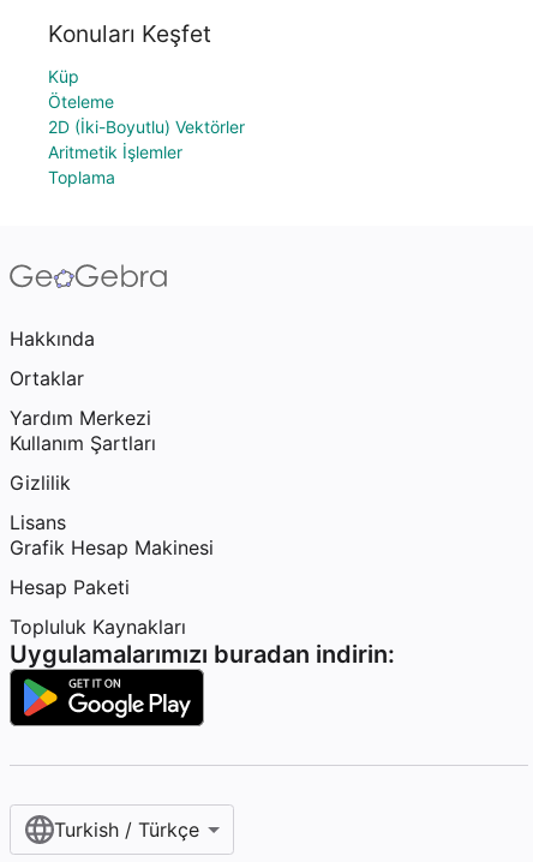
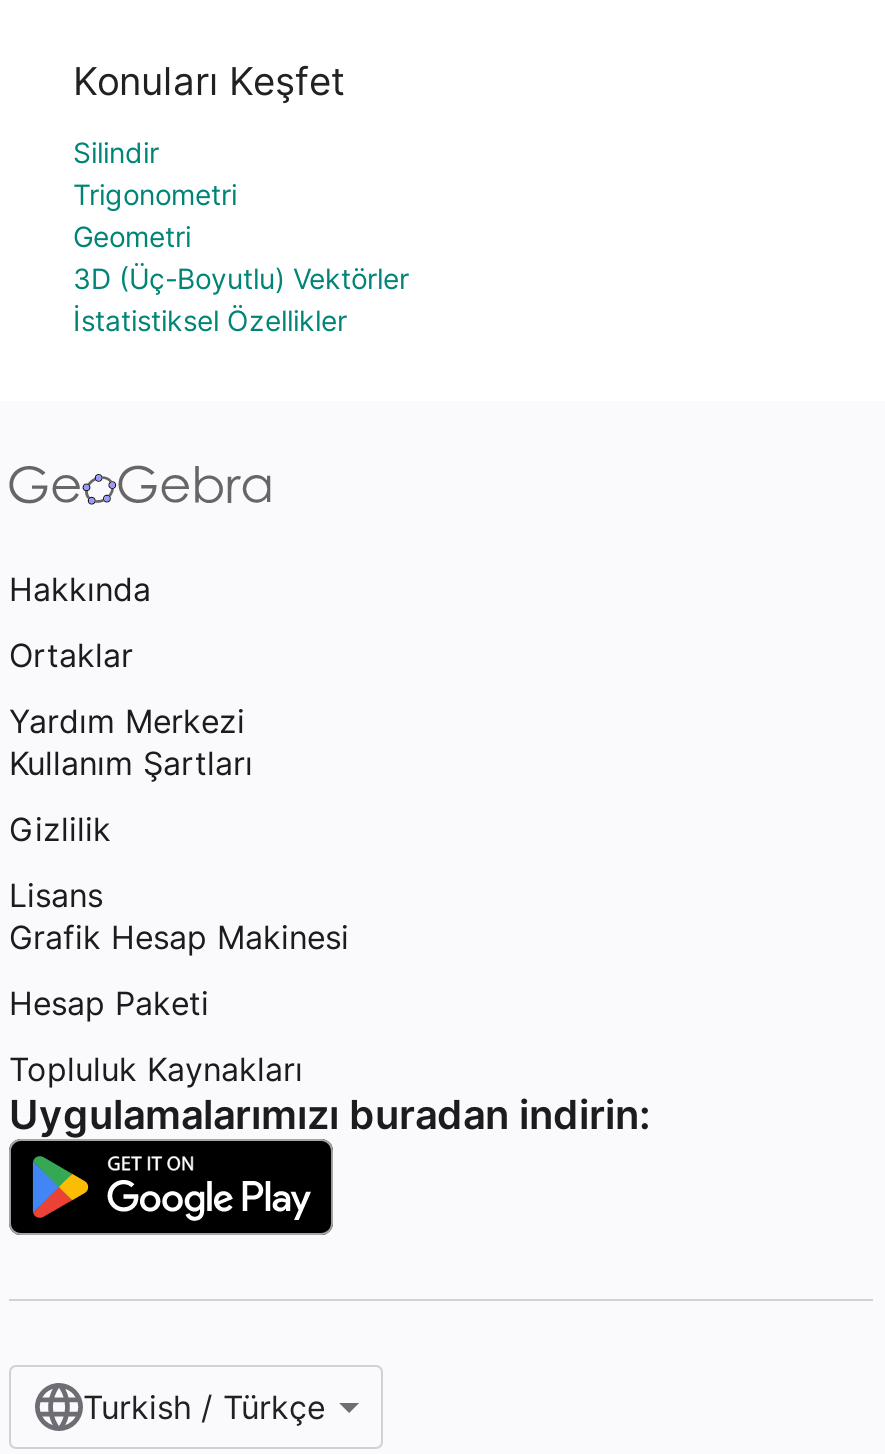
[48,66,245,187] Küp | Öteleme | 2D (İki-Boyutlu) Vektörler | Aritmetik İşlemler | Toplama -> [73,135,409,337] Silindir | Trigonometri | Geometri | 3D (Üç-Boyutlu) Vektörler | İstatistiksel Özellikler

